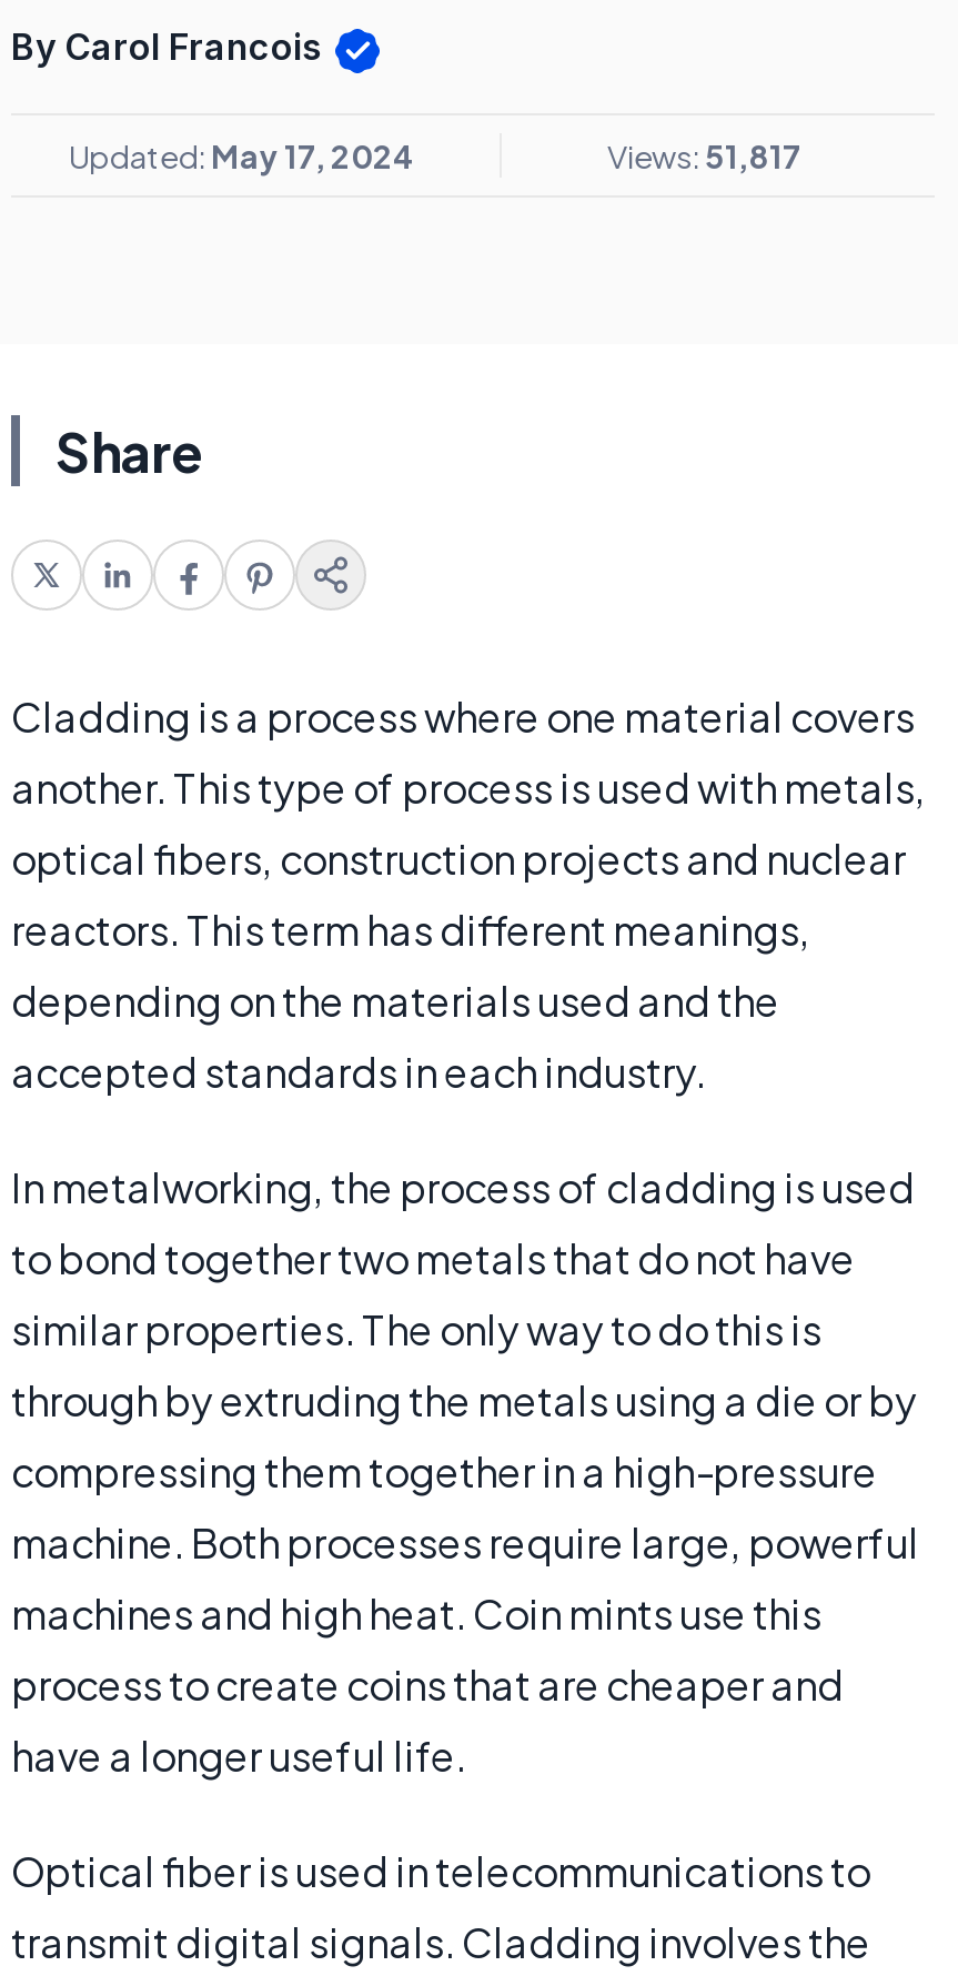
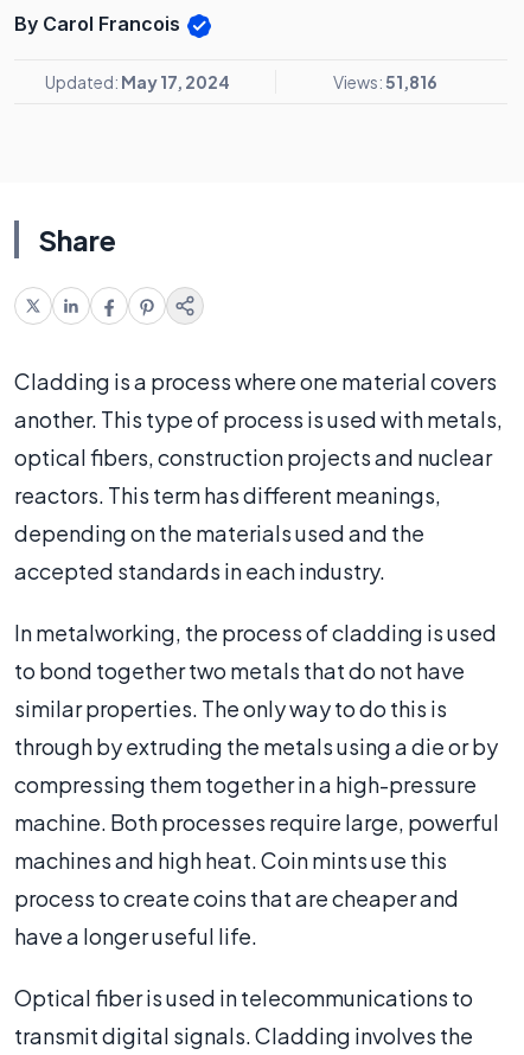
[607,135,803,175] Views: 51,817 -> [333,71,437,92] Views: 51,816

